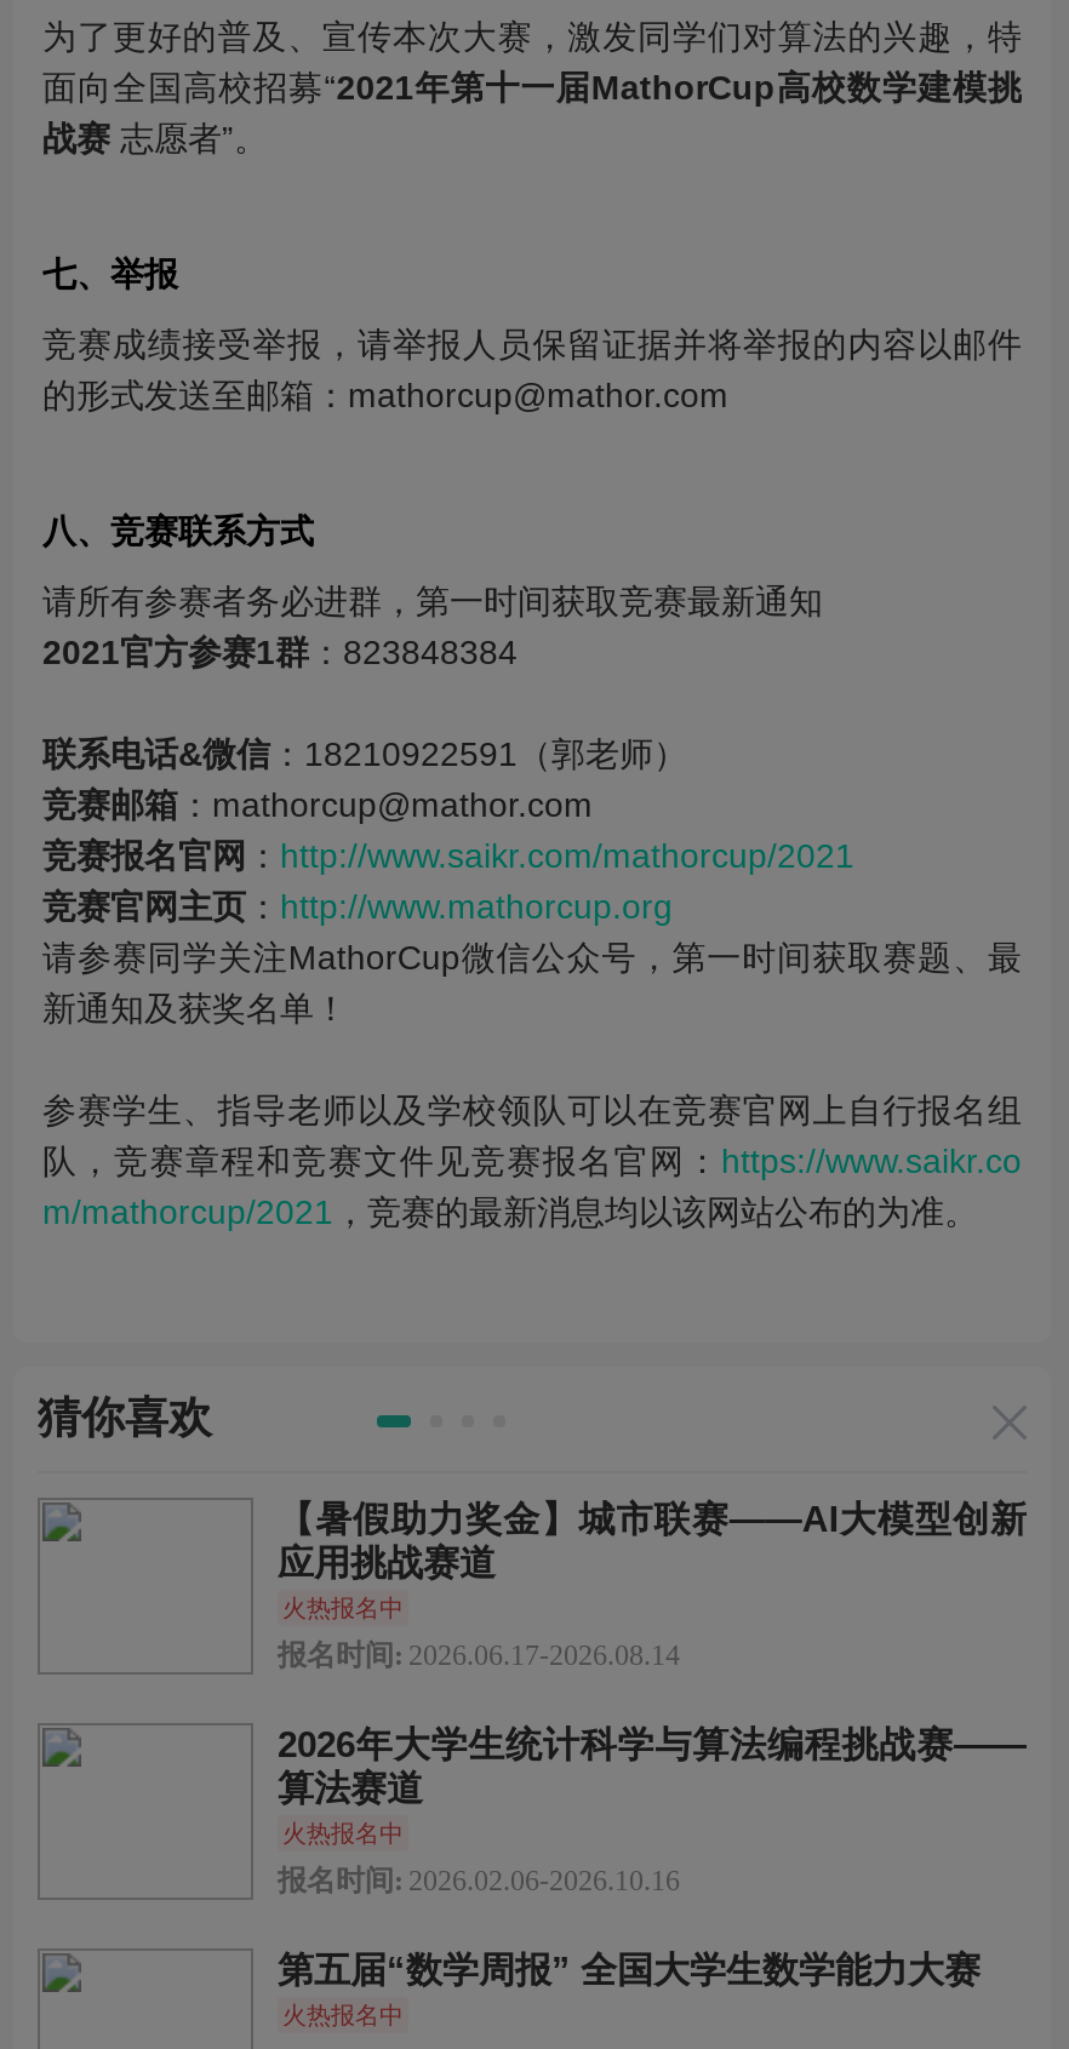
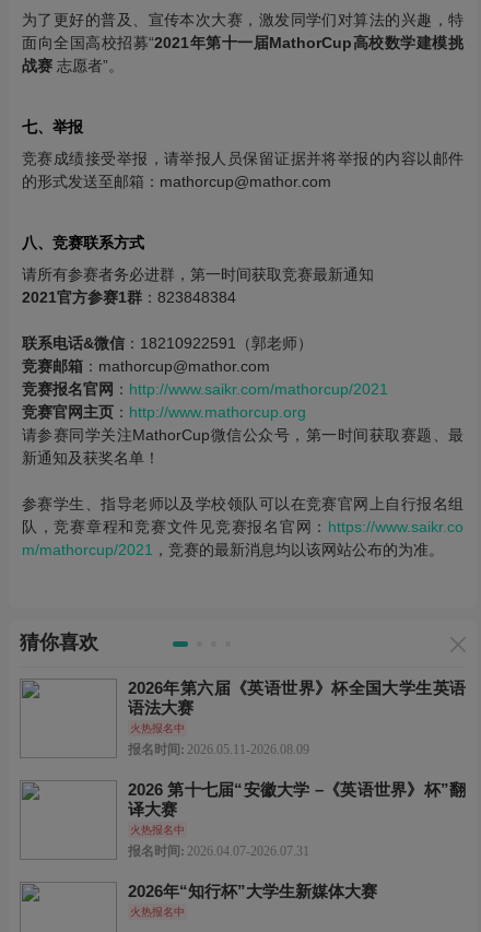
[278,1498,1027,1582] 【暑假助力奖金】城市联赛——AI大模型创新 | 应用挑战赛道 -> [128,679,466,717] 2026年第六届《英语世界》杯全国大学生英语 | 语法大赛
[278,1638,680,1672] 报名时间: 2026.06.17-2026.08.14 -> [128,742,309,757] 报名时间: 2026.05.11-2026.08.09
[278,1723,1027,1808] 2026年大学生统计科学与算法编程挑战赛—— | 算法赛道 -> [128,780,466,818] 2026 第十七届“安徽大学 –《英语世界》杯”翻 | 译大赛
[278,1864,680,1898] 报名时间: 2026.02.06-2026.10.16 -> [128,843,309,859] 报名时间: 2026.04.07-2026.07.31
[278,1948,981,1990] 第五届“数学周报” 全国大学生数学能力大赛 -> [128,882,377,900] 2026年“知行杯”大学生新媒体大赛

